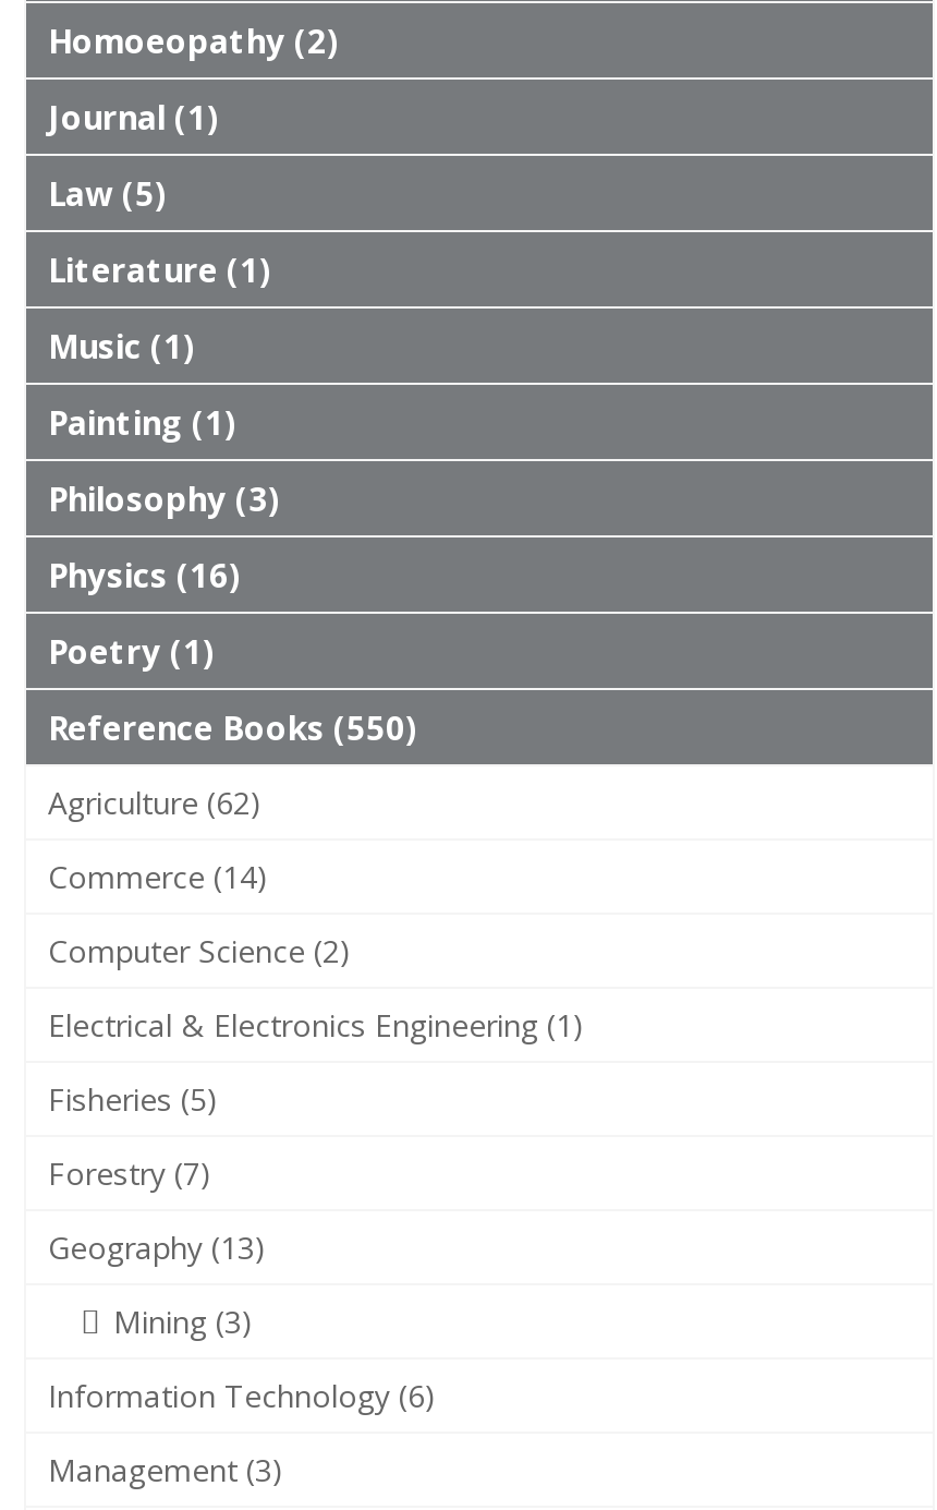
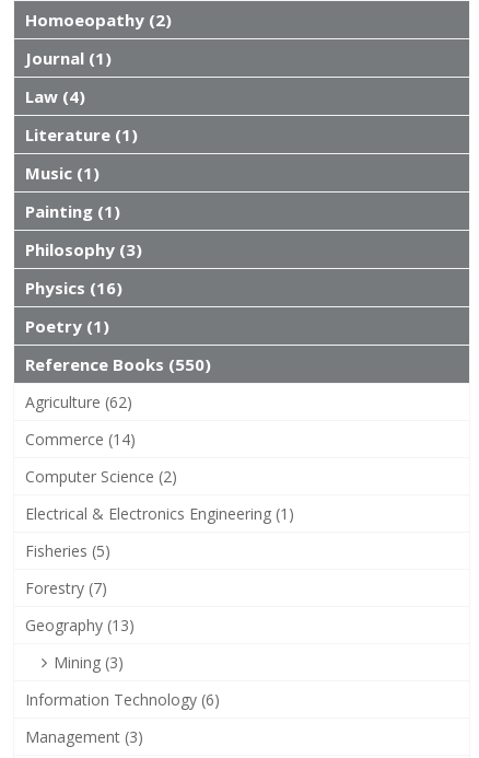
[48,170,168,214] Law (5) -> [25,85,85,107] Law (4)

